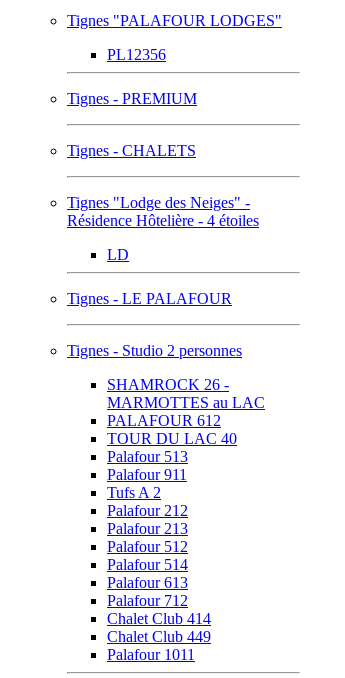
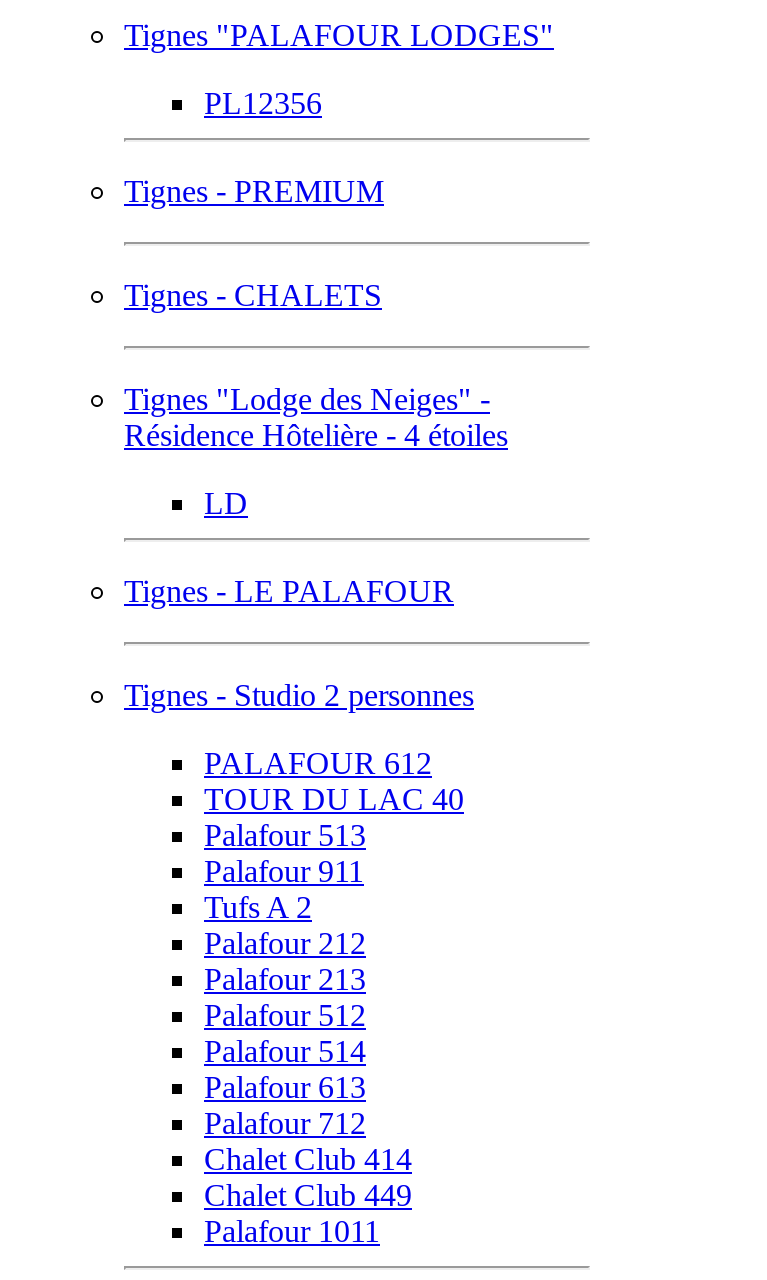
[107,376,265,411] SHAMROCK 26 - | MARMOTTES au LAC -> none

